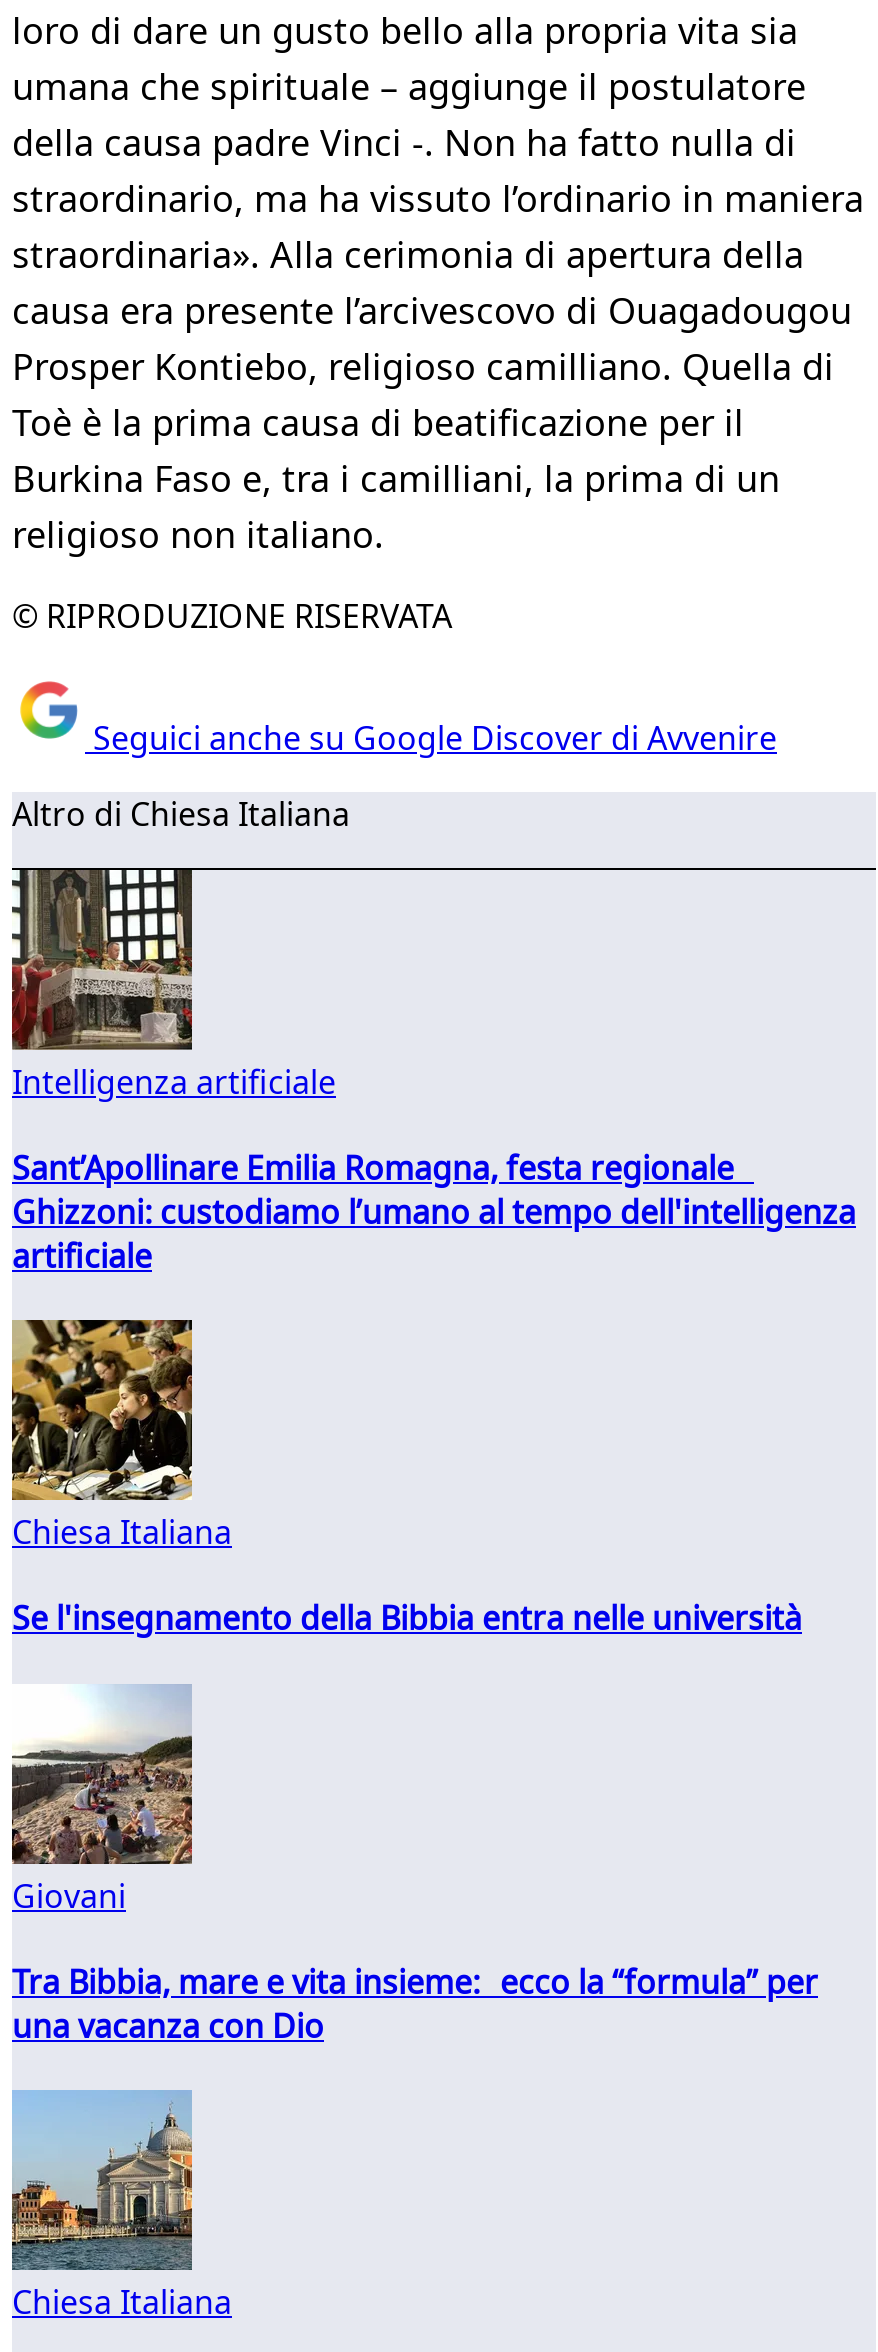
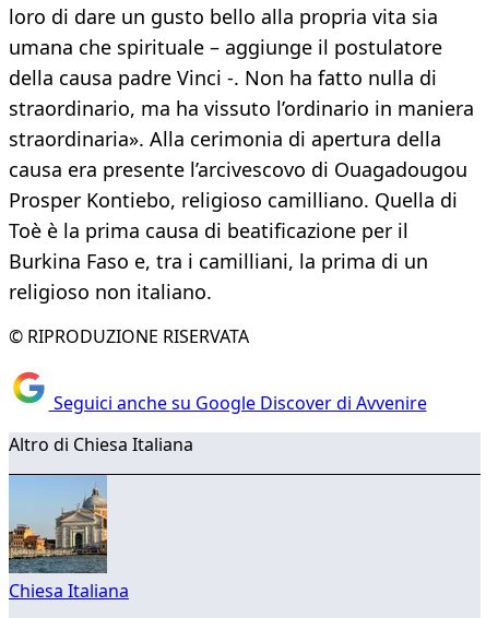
[10,866,856,1278] [image] | Intelligenza artificiale | Sant’Apollinare Emilia Romagna, festa regionale | Ghizzoni: custodiamo l’umano al tempo dell'intelligenza | artificiale -> none
[10,1316,802,1641] [image] | Chiesa Italiana | Se l'insegnamento della Bibbia entra nelle università -> none
[10,1682,818,2048] [image] | Giovani | Tra Bibbia, mare e vita insieme: ecco la “formula” per | una vacanza con Dio -> none

